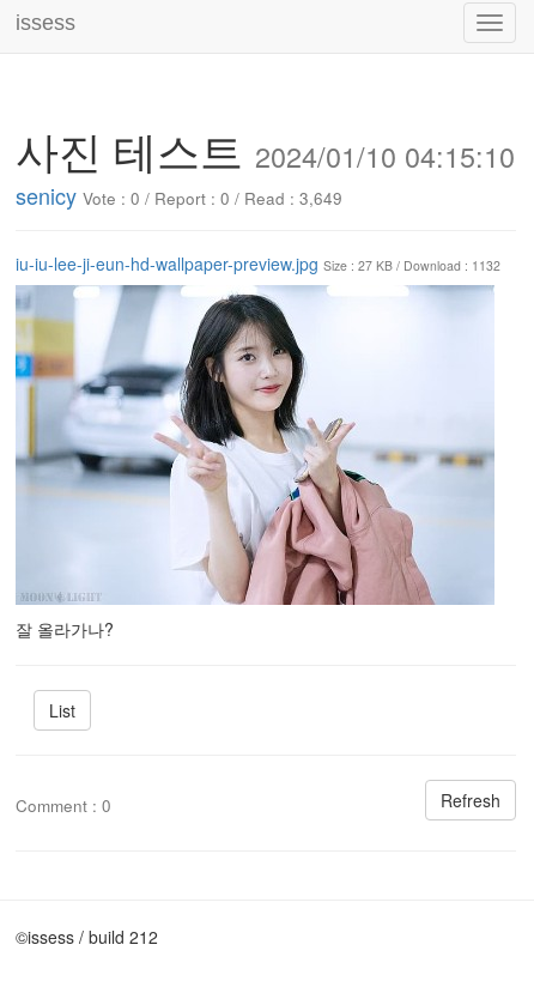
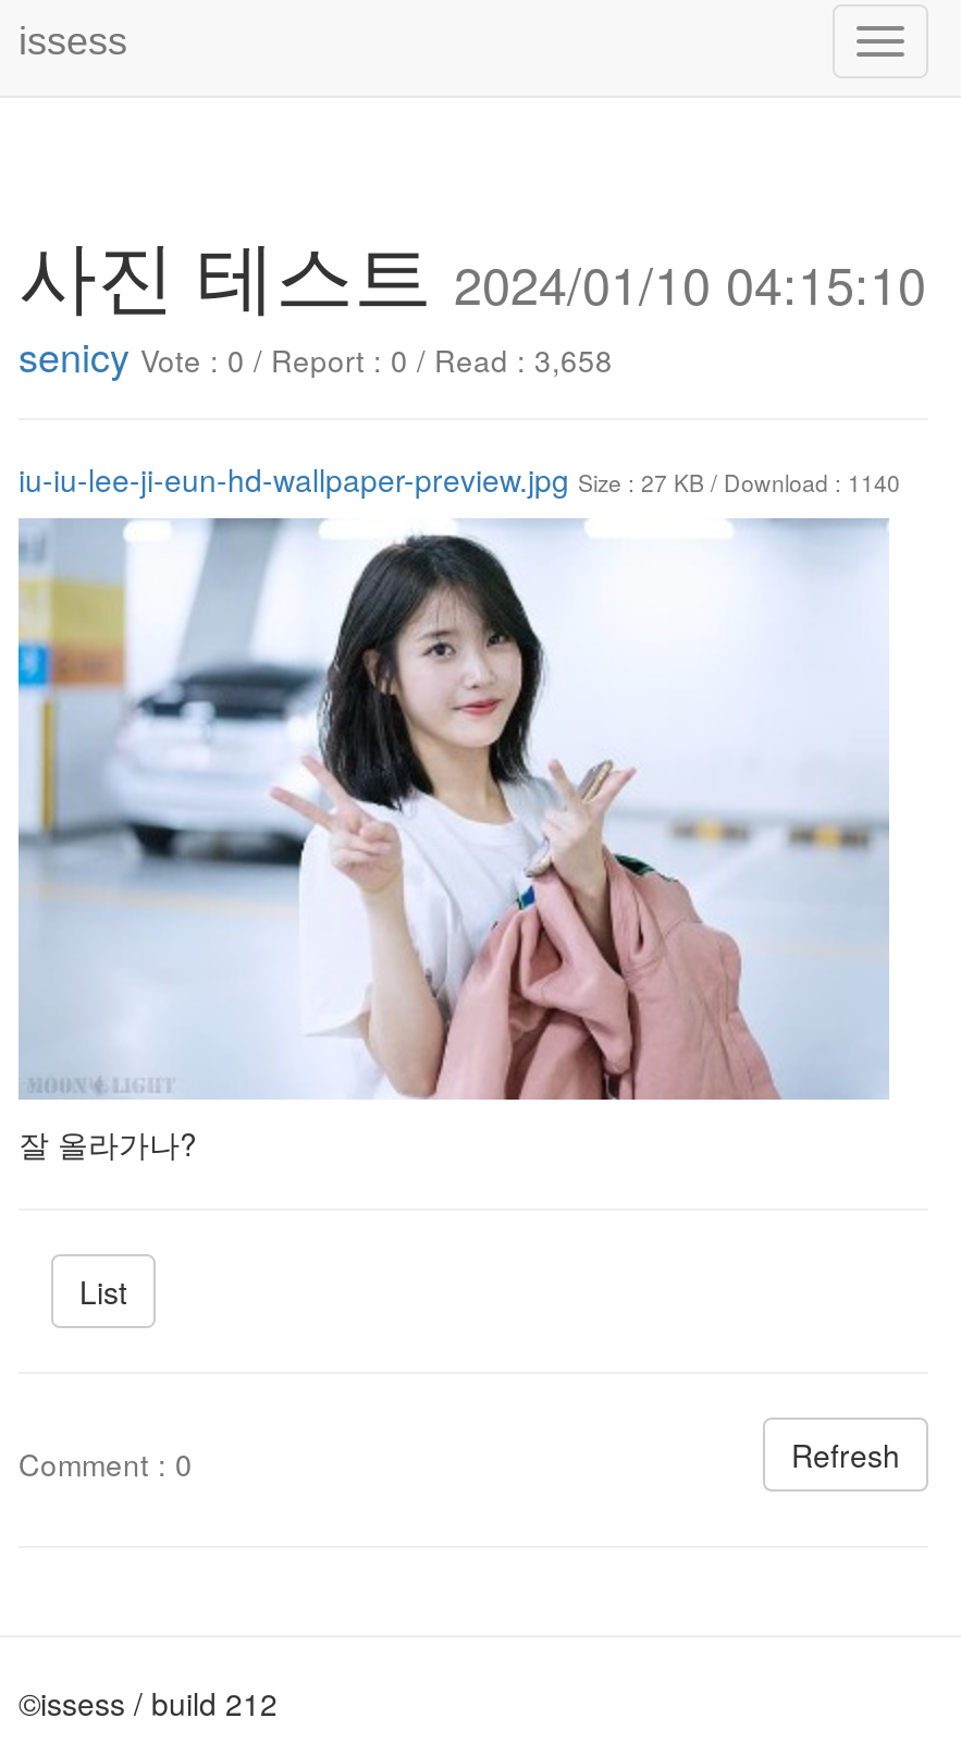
[16,180,342,211] senicy Vote : 0 / Report : 0 / Read : 3,649 -> [19,327,613,383] senicy Vote : 0 / Report : 0 / Read : 3,658
[16,252,500,275] iu-iu-lee-ji-eun-hd-wallpaper-preview.jpg Size : 27 KB / Download : 1132 -> [19,457,900,501] iu-iu-lee-ji-eun-hd-wallpaper-preview.jpg Size : 27 KB / Download : 1140

